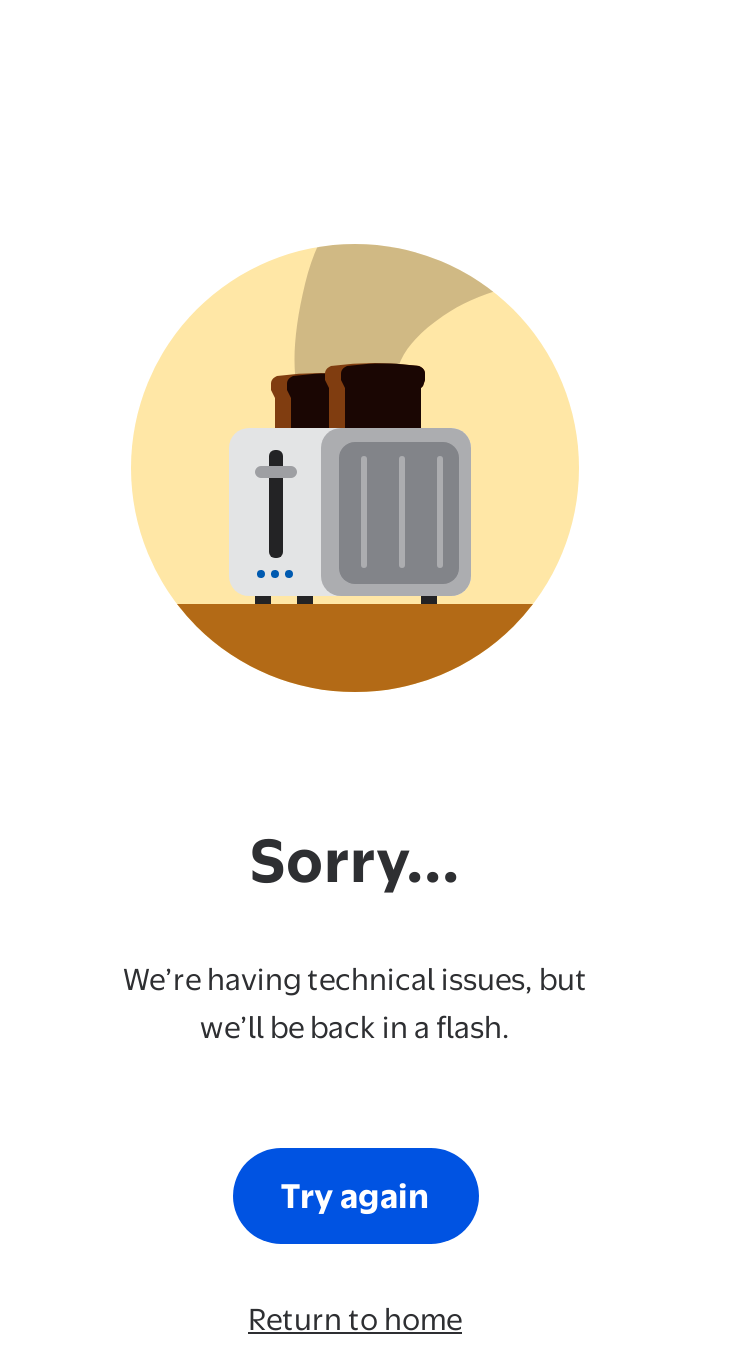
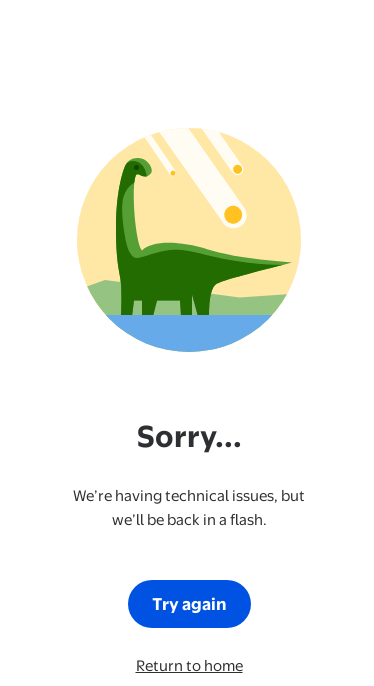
[153,244,553,694] [image] -> [87,129,291,353] [image]

